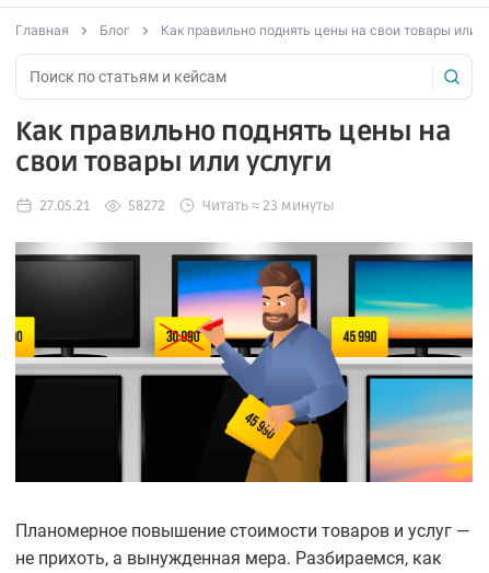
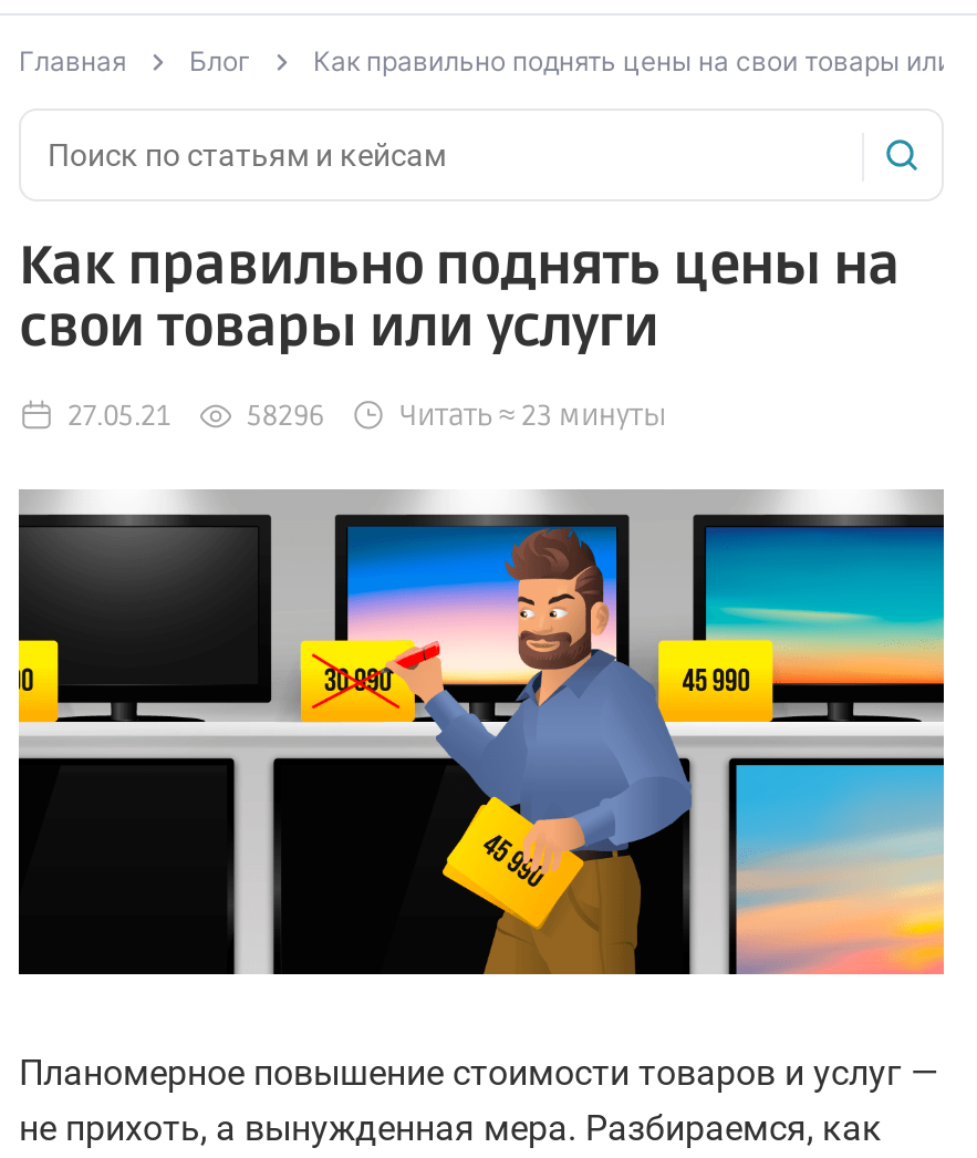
[128,197,165,215] 58272 -> [247,399,324,434] 58296

